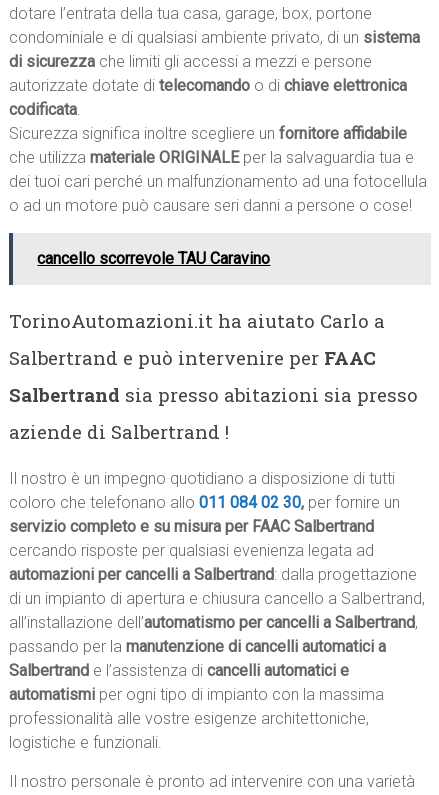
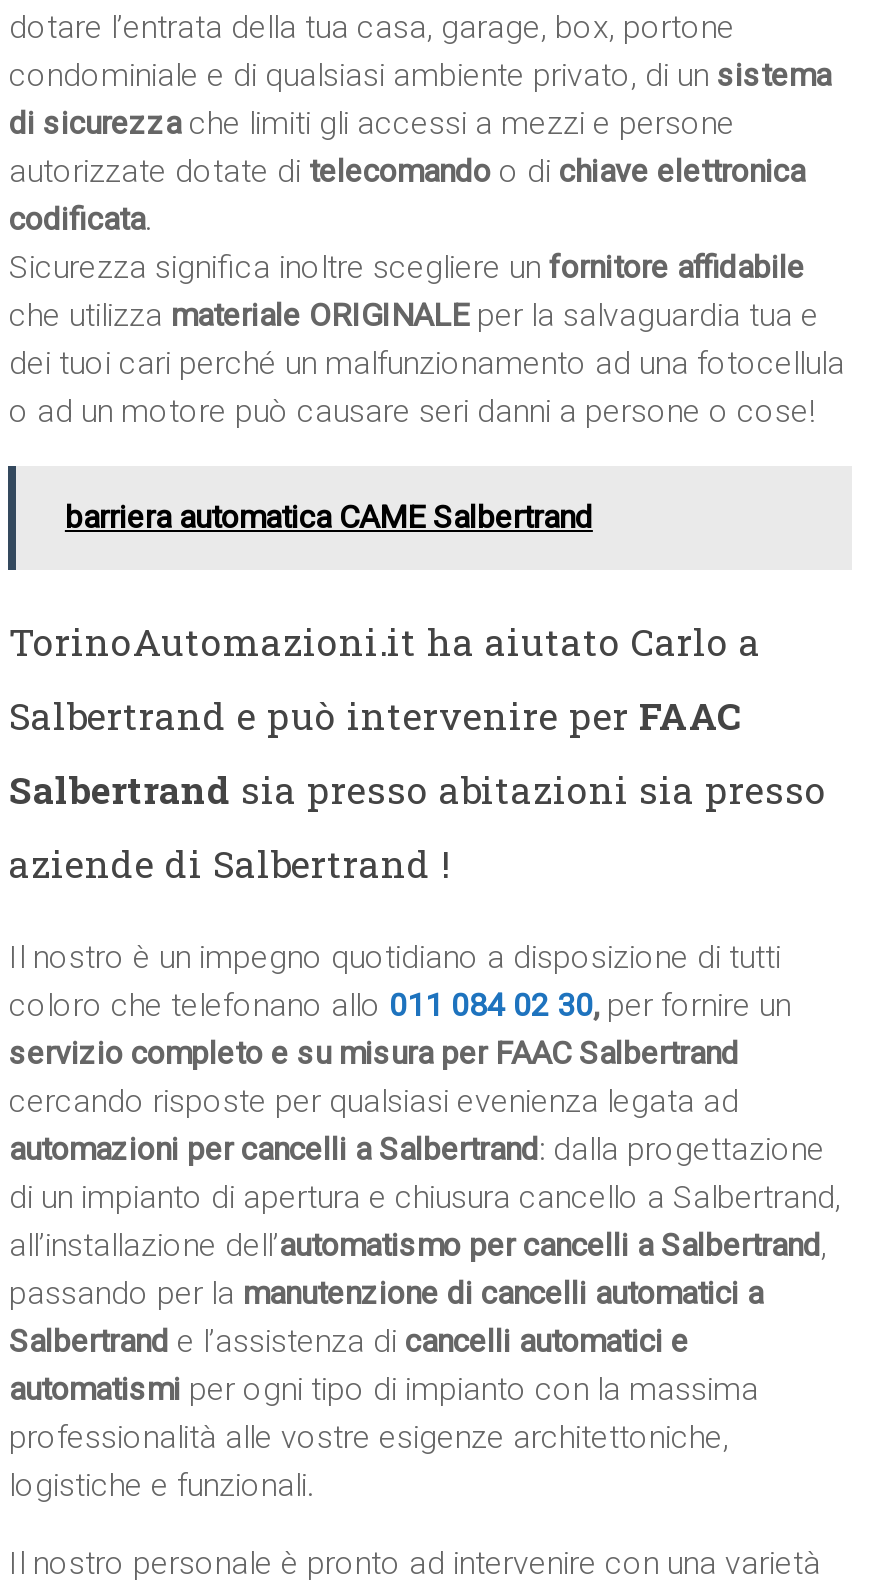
[37,249,270,268] cancello scorrevole TAU Caravino -> [65,498,593,536] barriera automatica CAME Salbertrand

